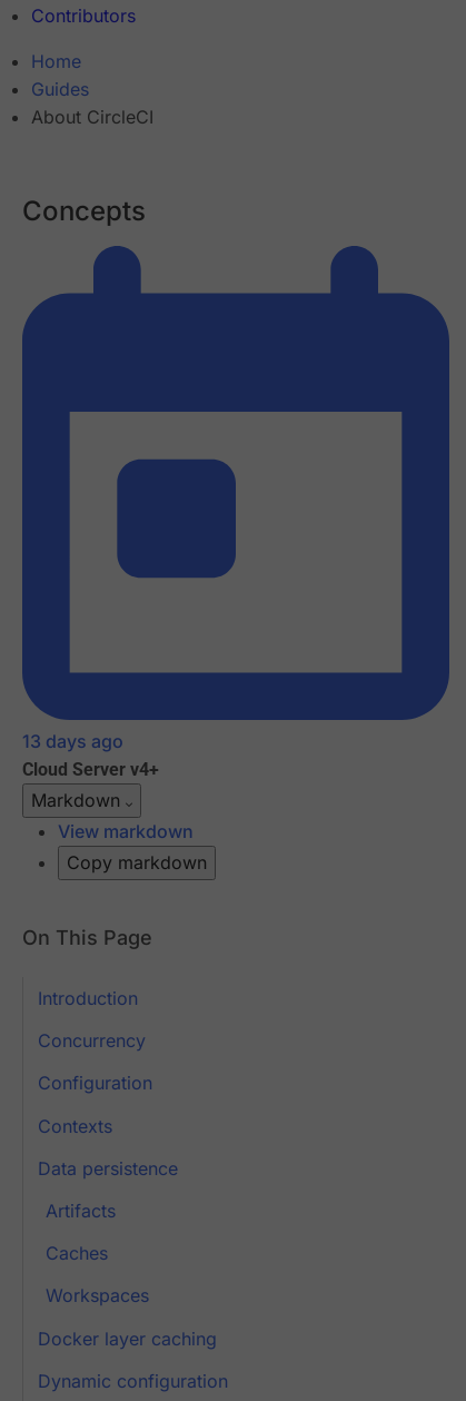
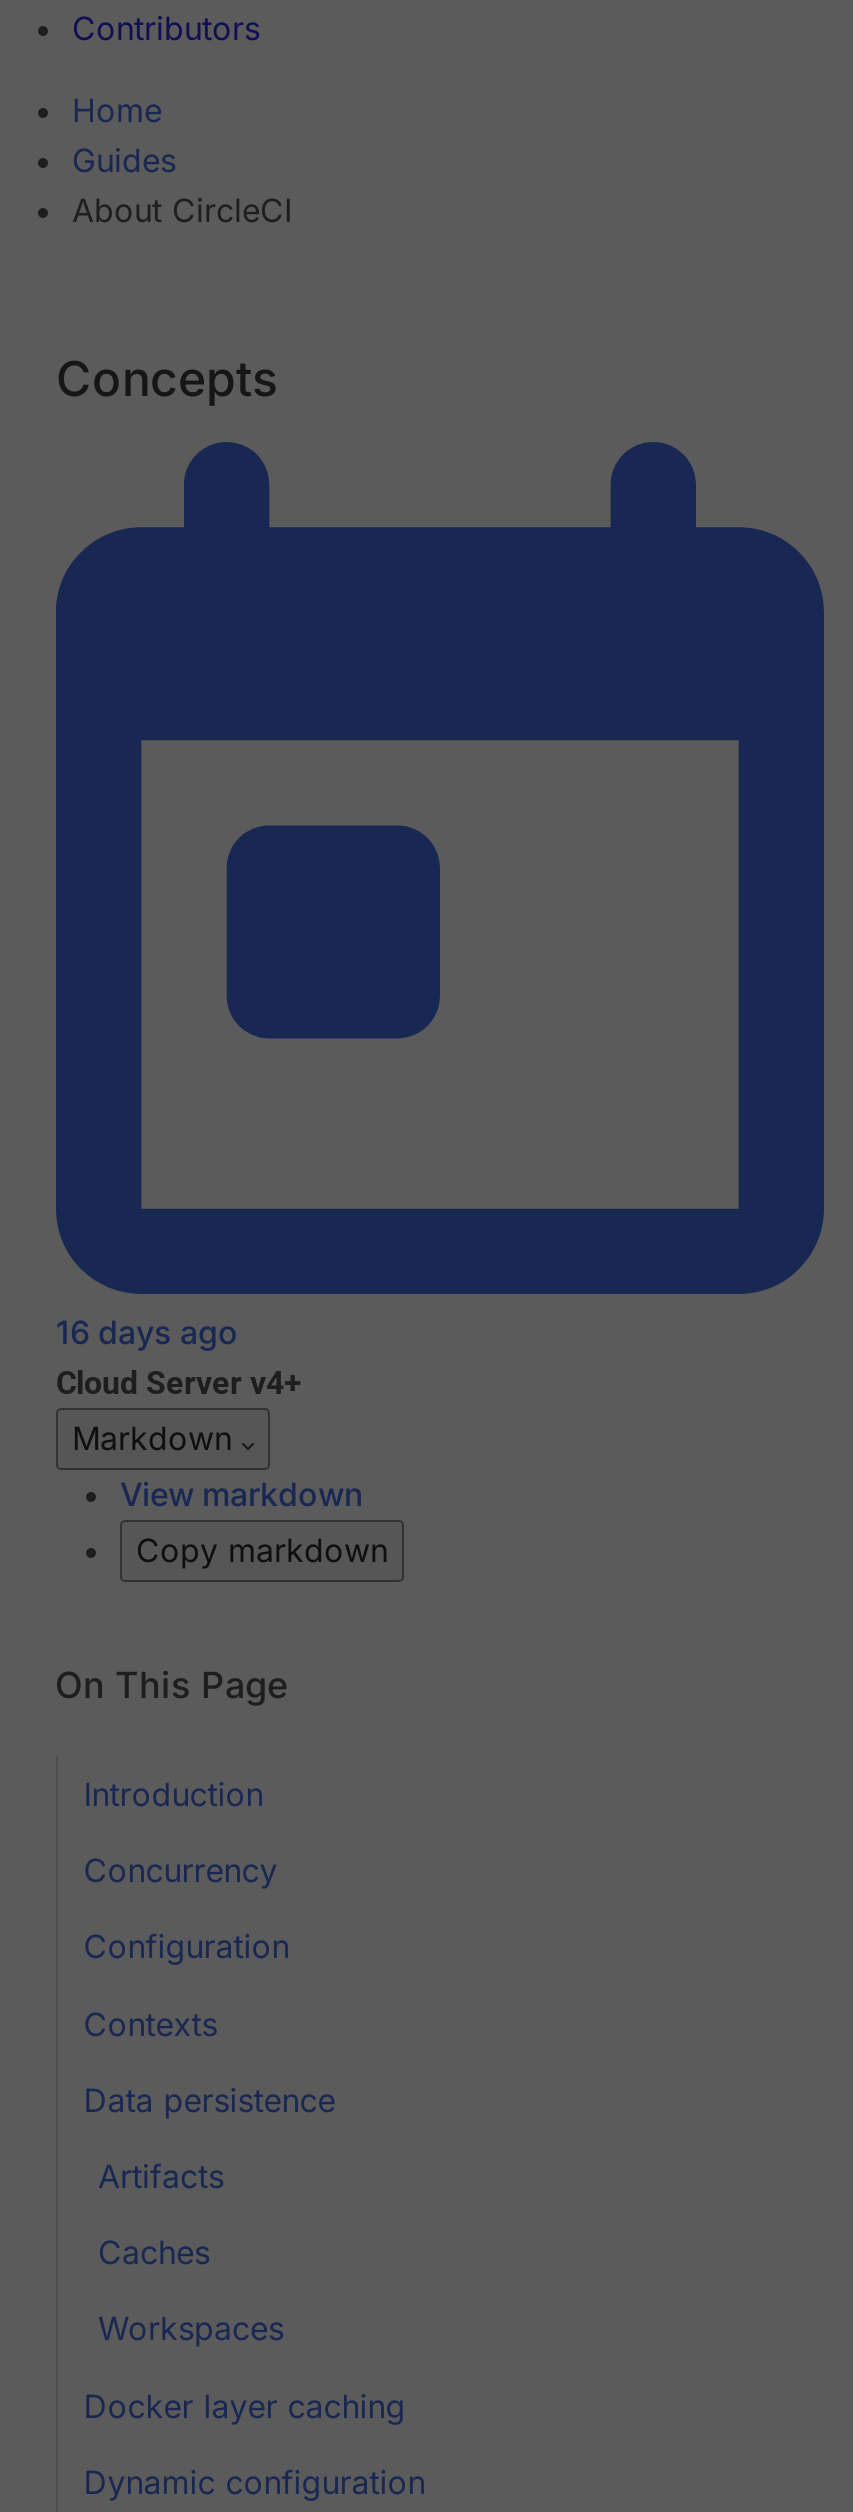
[22,731,123,753] 13 days ago -> [56,1313,238,1353] 16 days ago

